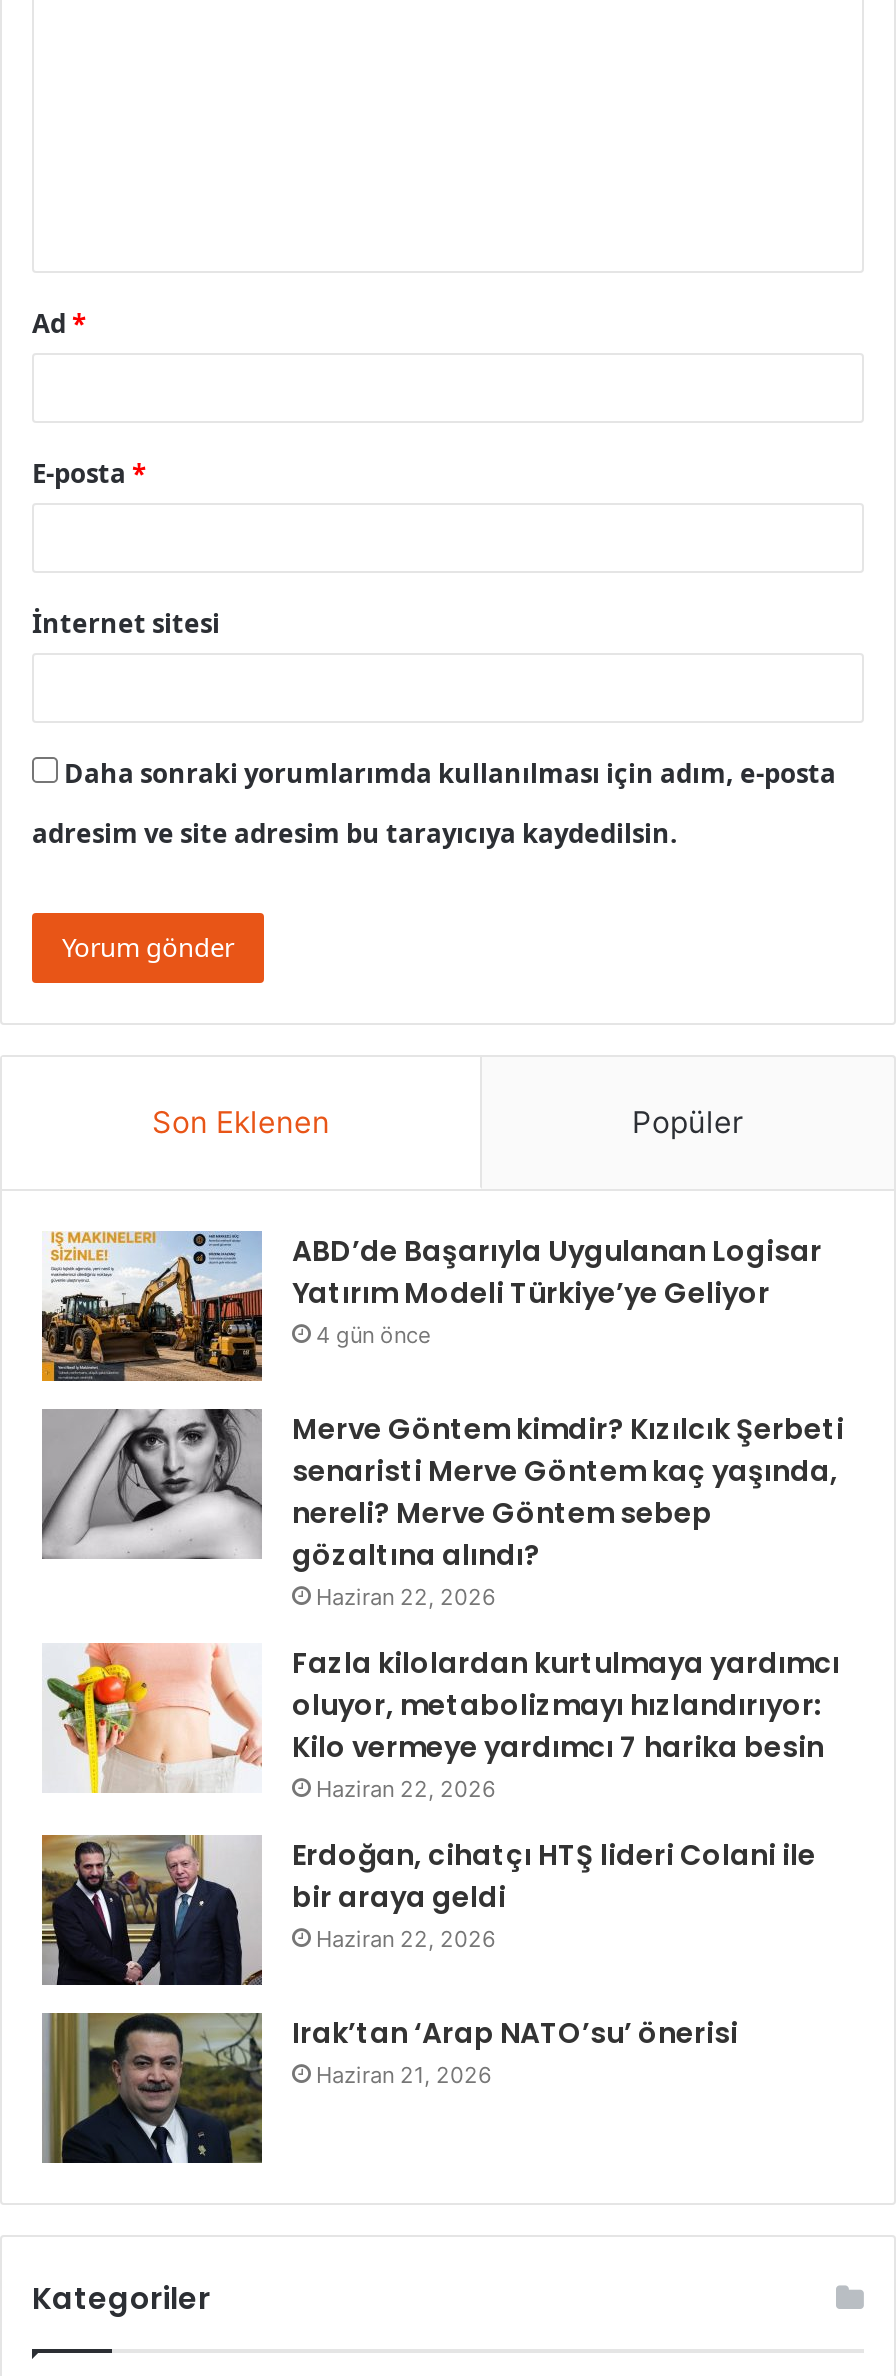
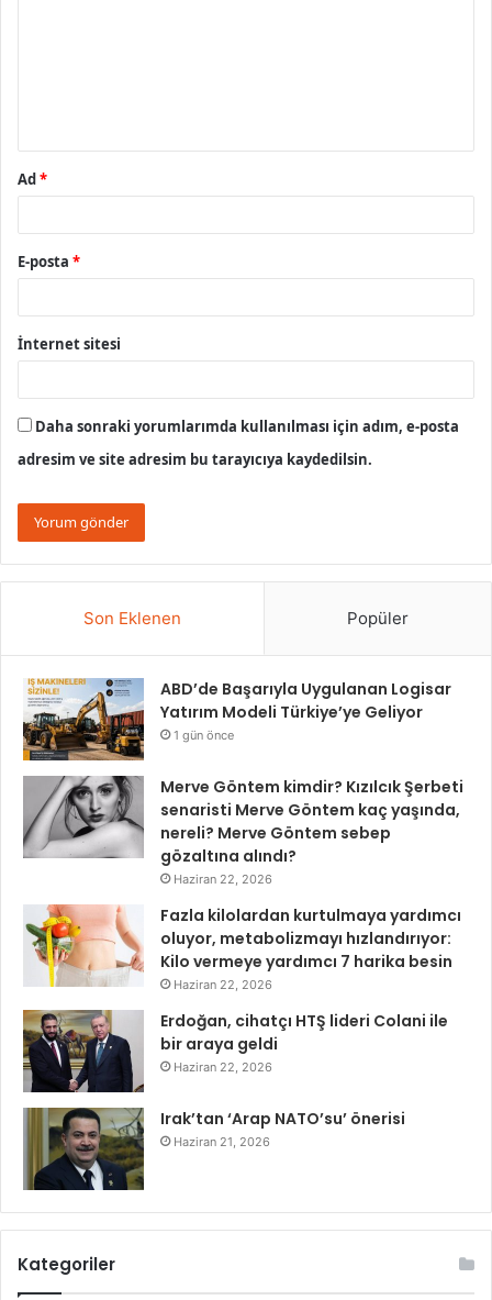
[316,1321,430,1349] 4 gün önce -> [174,728,234,743] 1 gün önce

